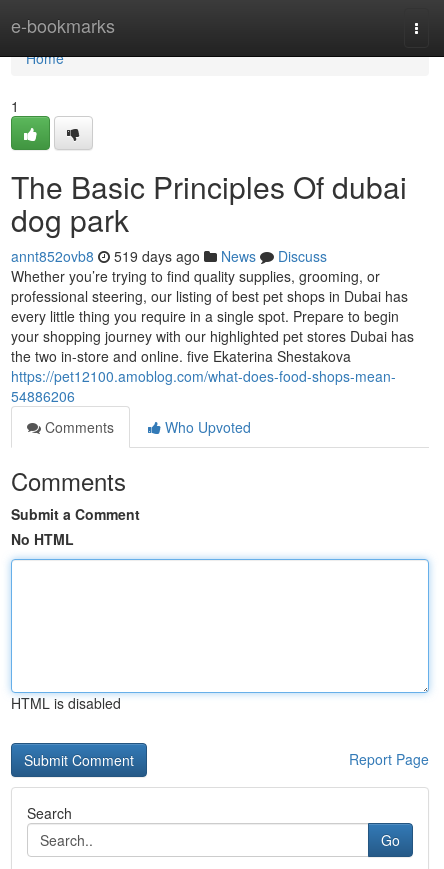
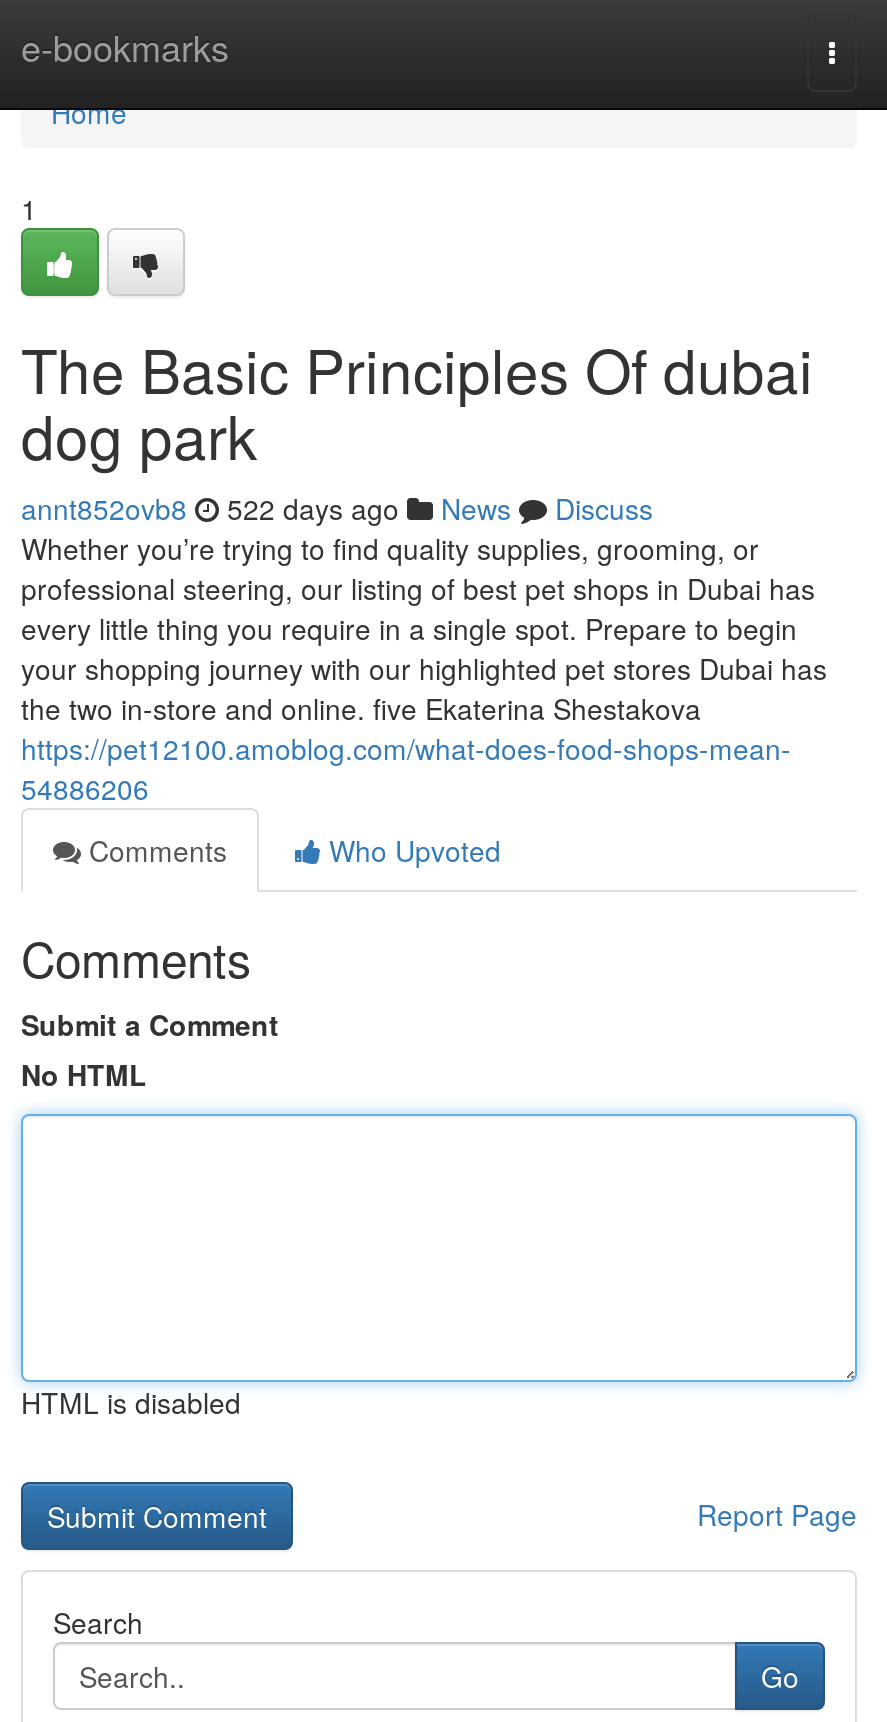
[11,246,327,266] annt852ovb8 519 days ago News Discuss -> [21,488,653,528] annt852ovb8 522 days ago News Discuss

